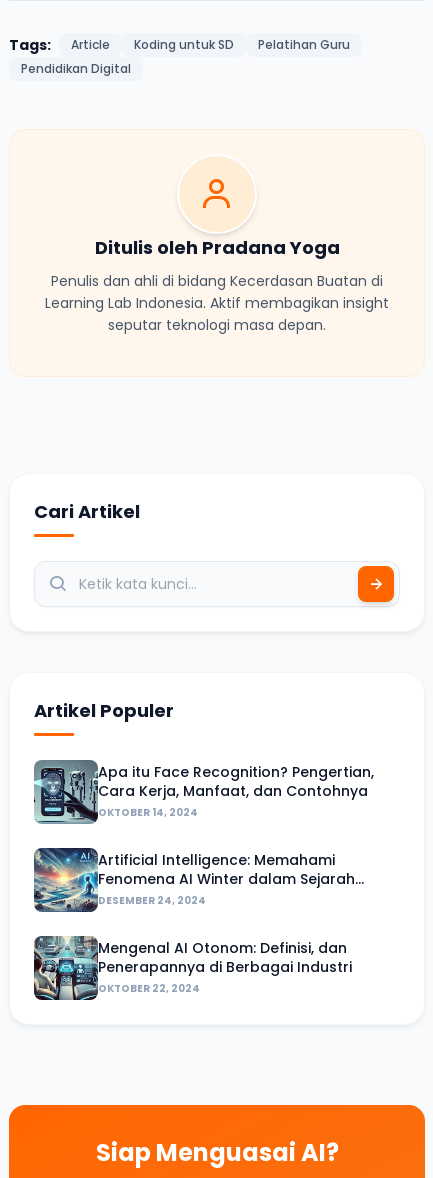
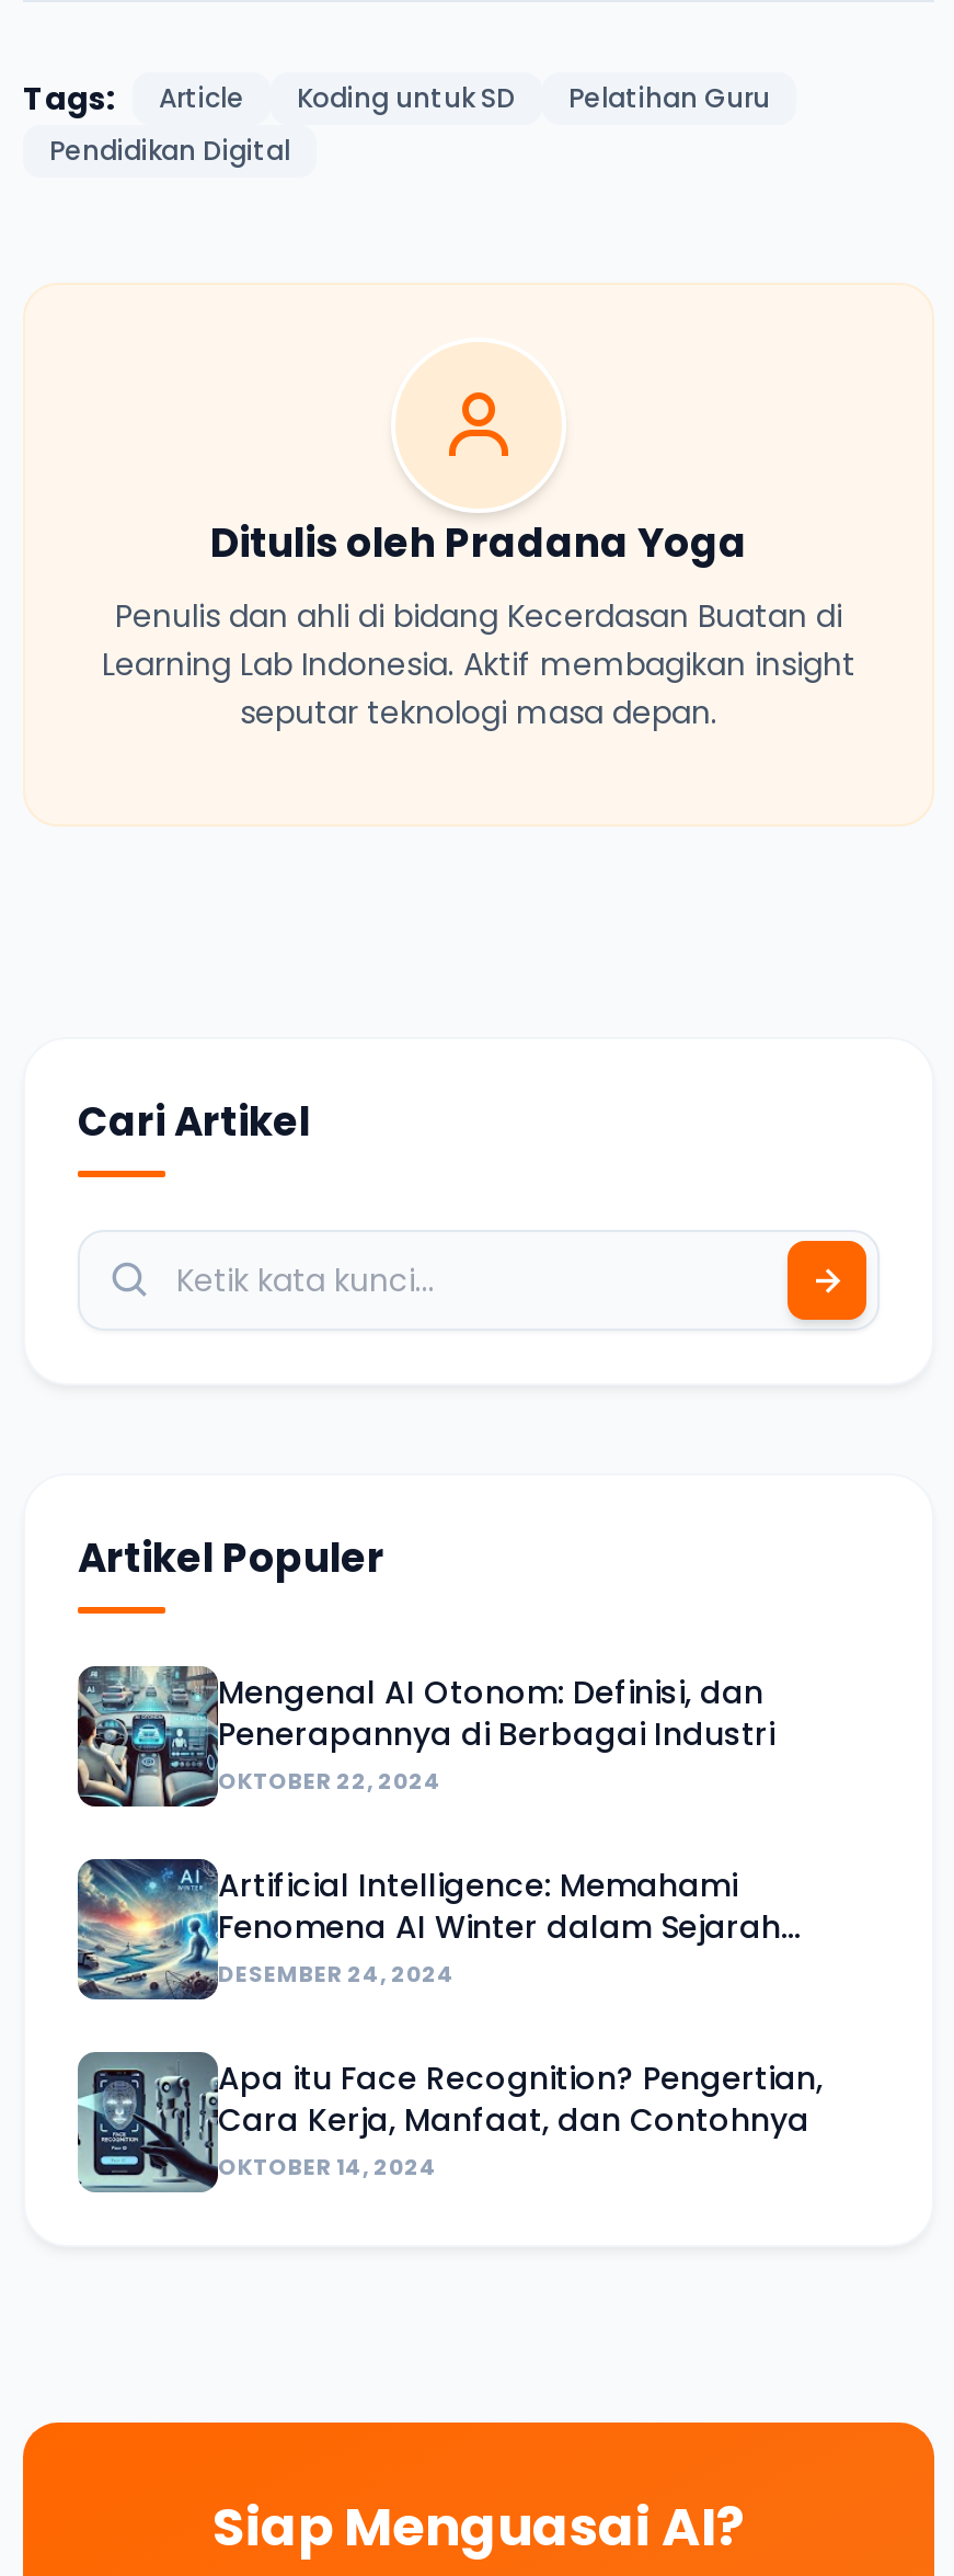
moved [34,760,374,823] -> [78,2052,823,2190]: [image] | Apa itu Face Recognition? Pengertian, | Cara Kerja, Manfaat, dan Contohnya | OKTOBER 14, 2024
moved [33,936,352,1000] -> [76,1666,774,1806]: [image] | Mengenal AI Otonom: Definisi, dan | Penerapannya di Berbagai Industri | OKTOBER 22, 2024

